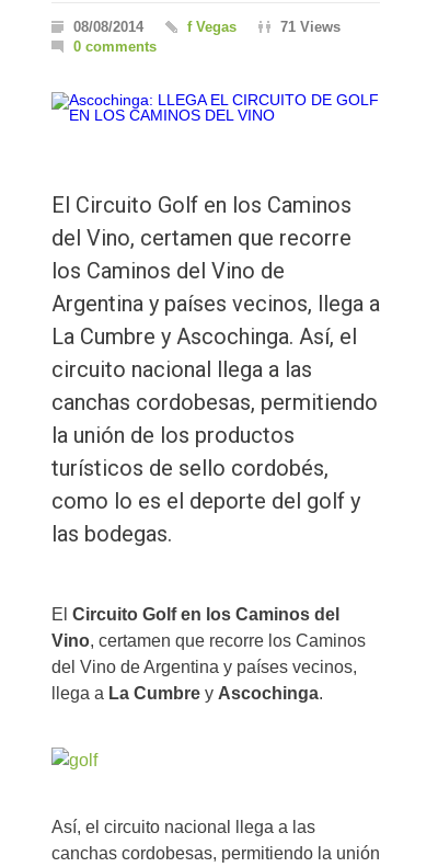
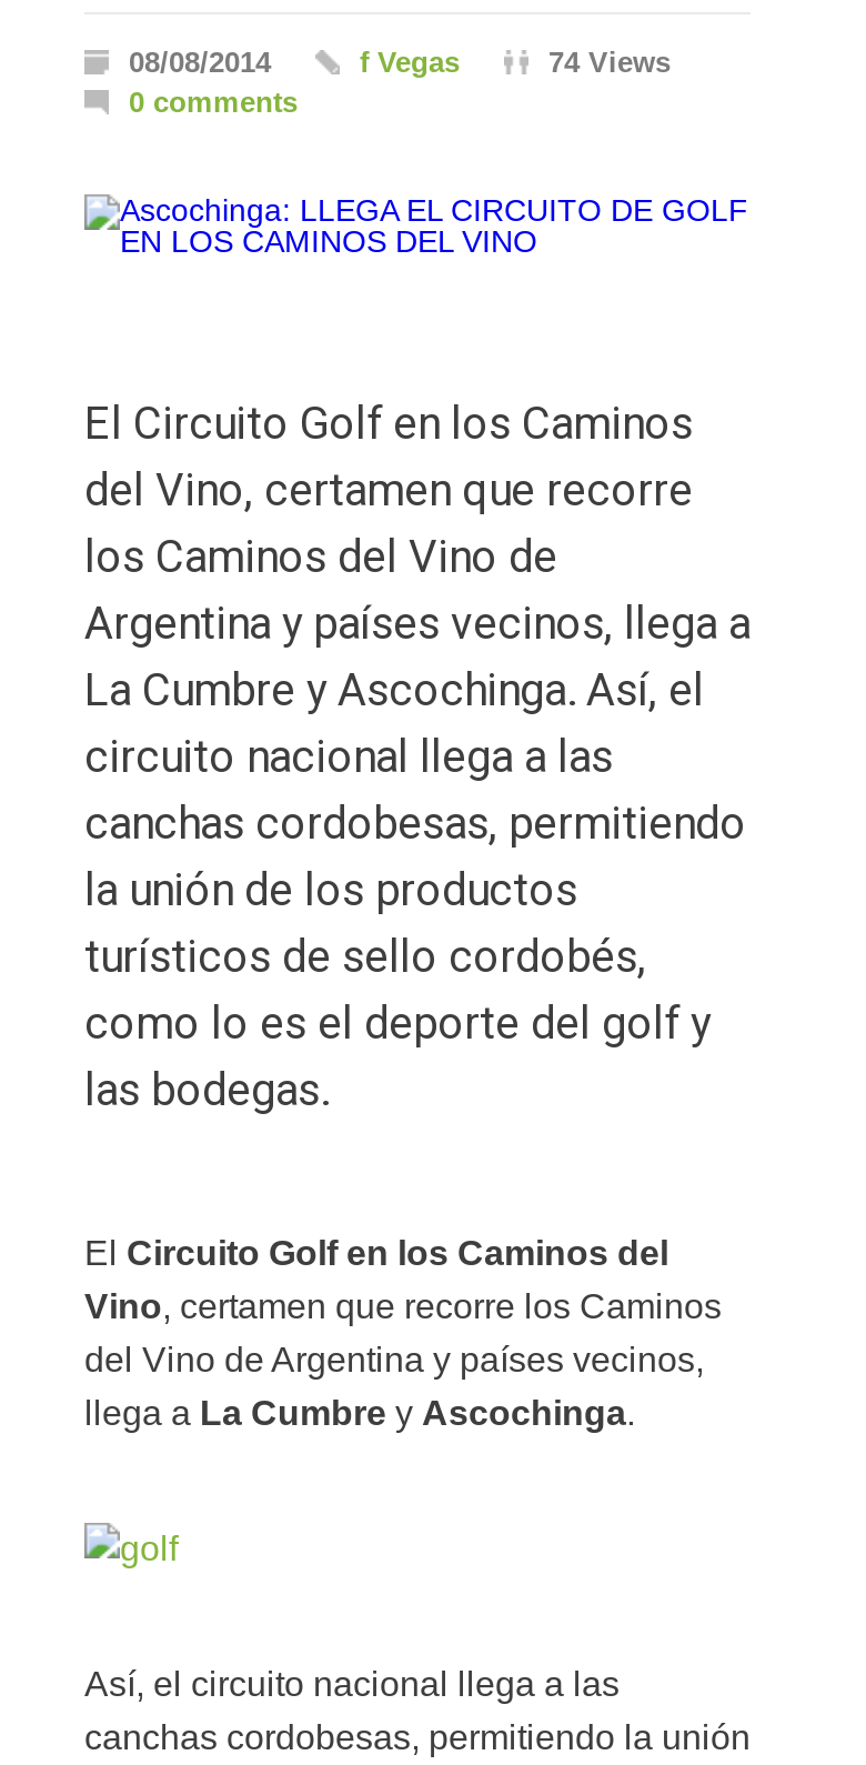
[280,19,341,35] 71 Views -> [548,46,671,79] 74 Views

